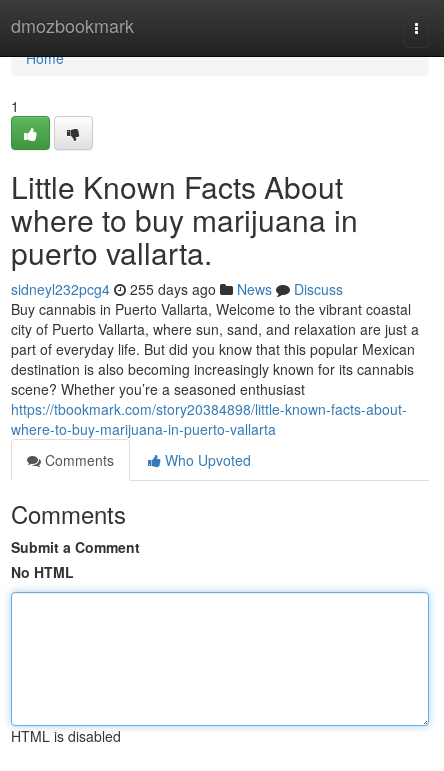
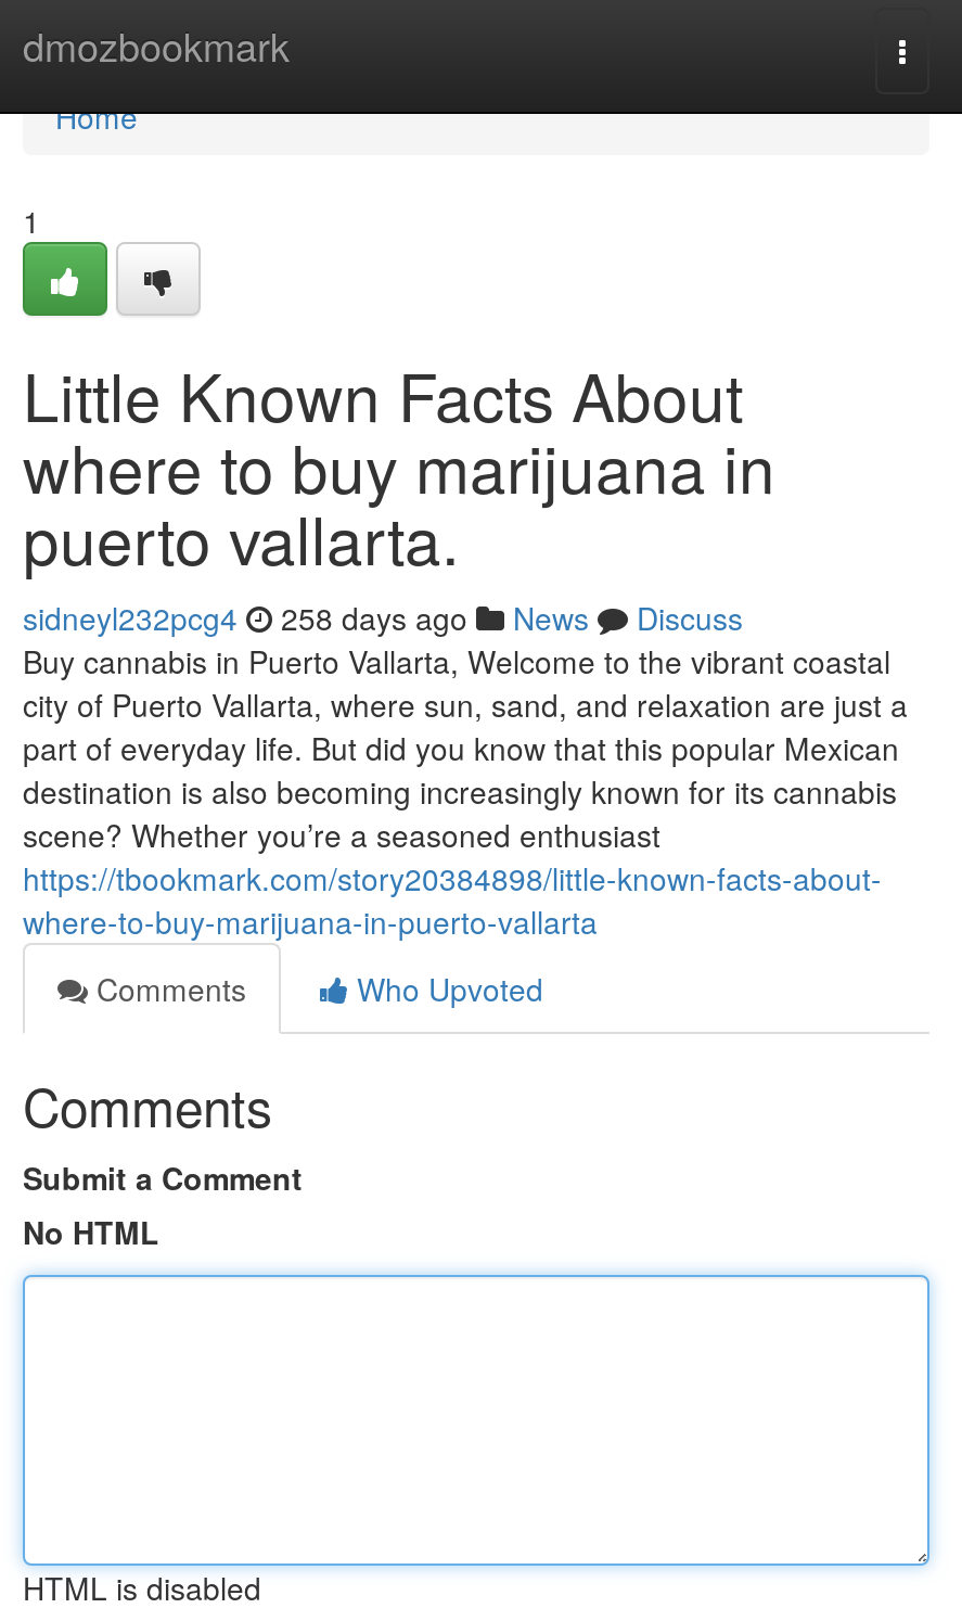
[11,279,343,299] sidneyl232pcg4 255 days ago News Discuss -> [23,596,743,639] sidneyl232pcg4 258 days ago News Discuss

